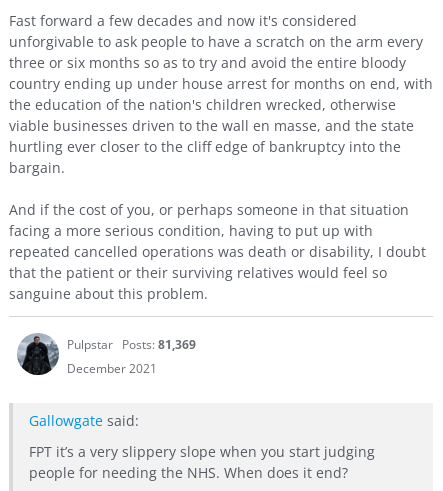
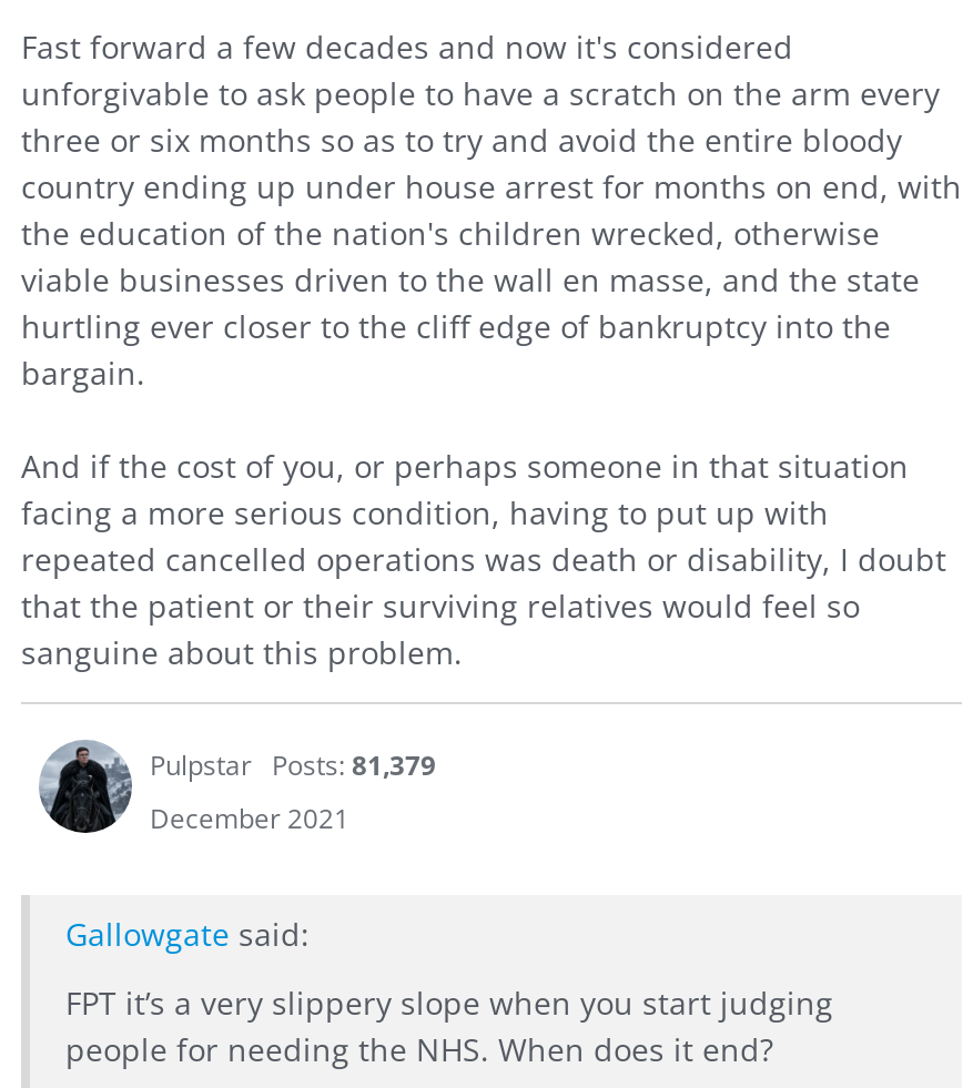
[67,336,196,353] Pulpstar Posts: 81,369 -> [150,747,436,784] Pulpstar Posts: 81,379

